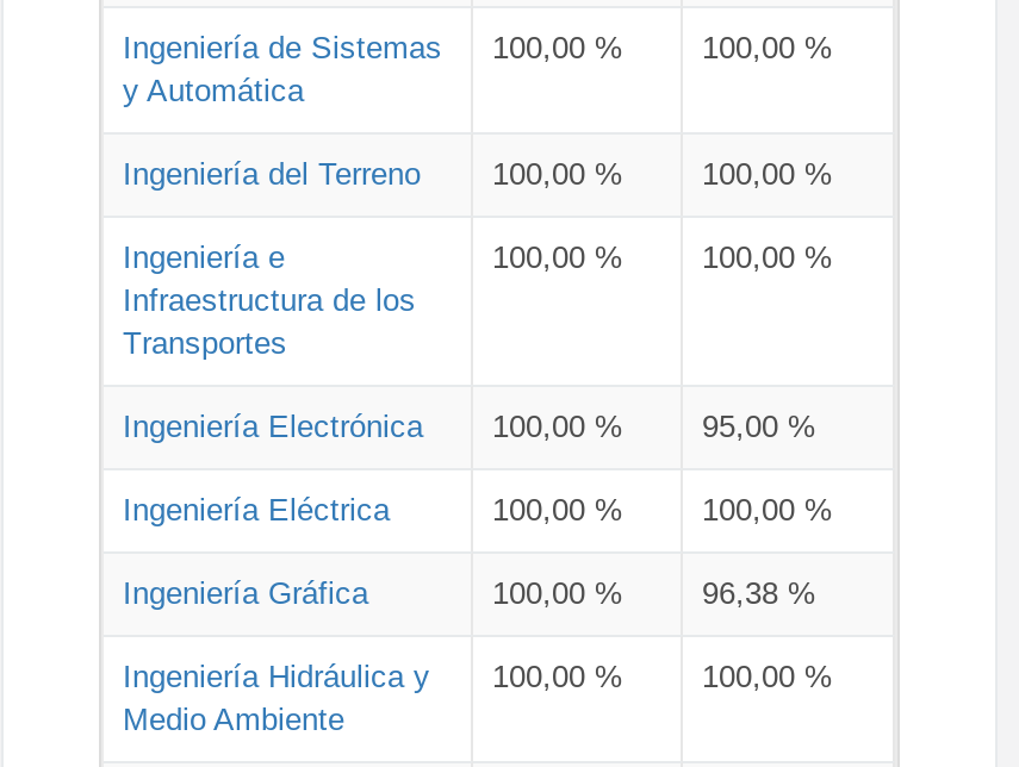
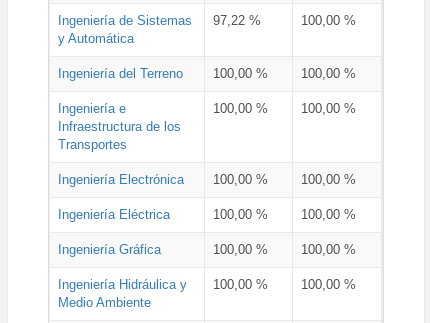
[123,29,623,64] Ingeniería de Sistemas 100,00 % -> [58,12,261,27] Ingeniería de Sistemas 97,22 %
[702,407,816,443] 95,00 % -> [301,171,356,186] 100,00 %
[702,574,816,610] 96,38 % -> [301,241,356,256] 100,00 %

